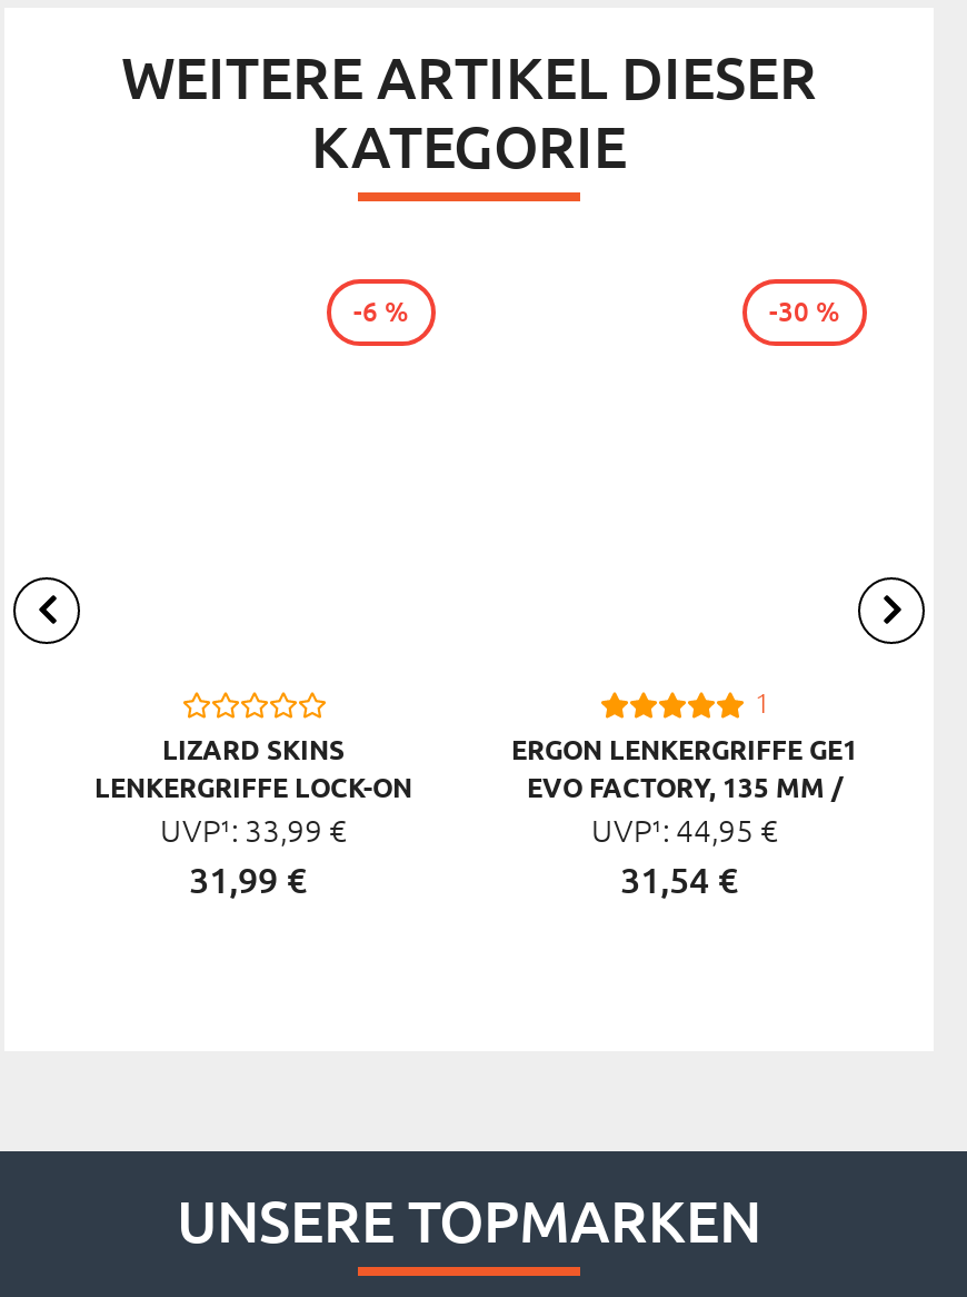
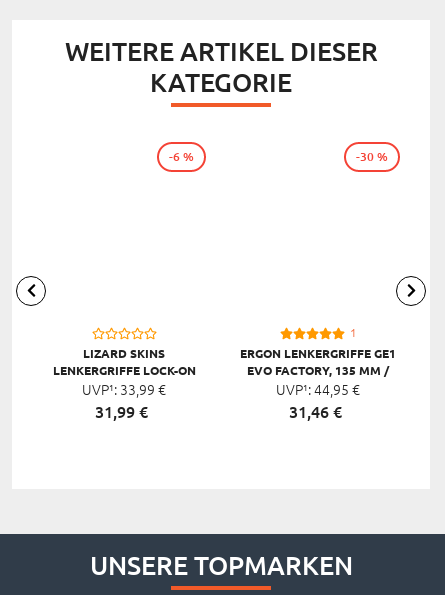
[620,854,738,903] 31,54 € -> [289,400,342,422] 31,46 €

